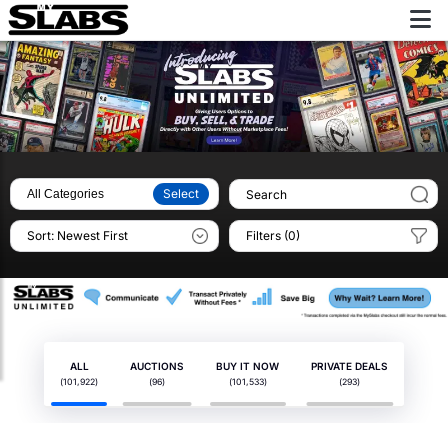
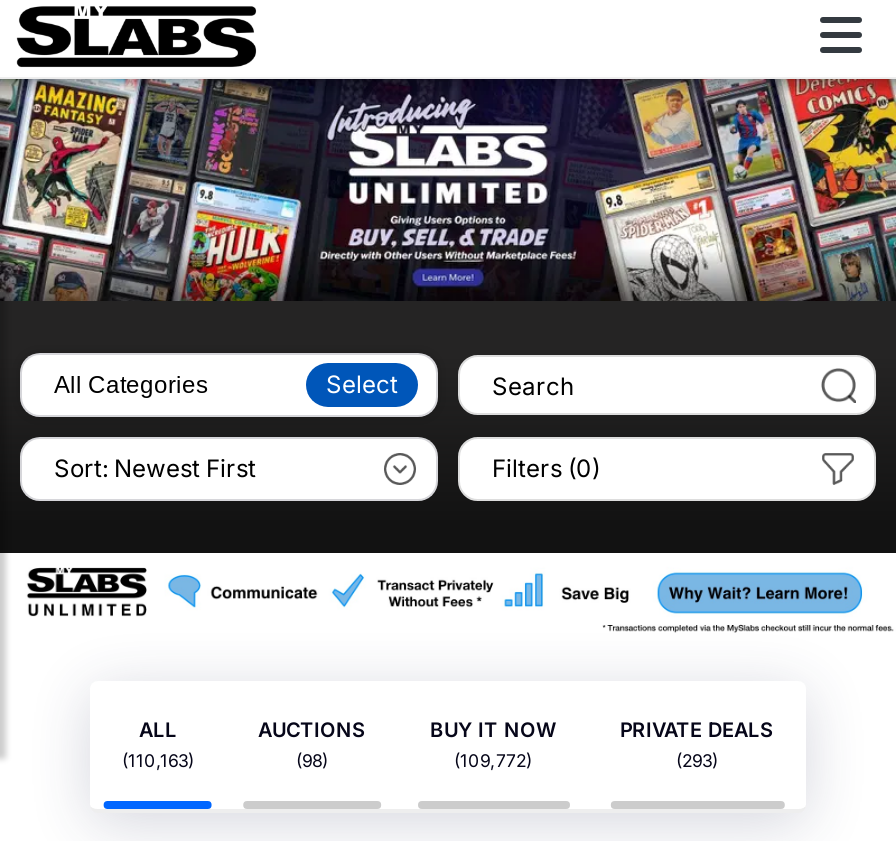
[60,377,98,387] (101,922) -> [122,752,194,772] (110,163)
[149,377,165,387] (96) -> [296,752,328,772] (98)
[228,377,266,387] (101,533) -> [454,752,532,772] (109,772)

